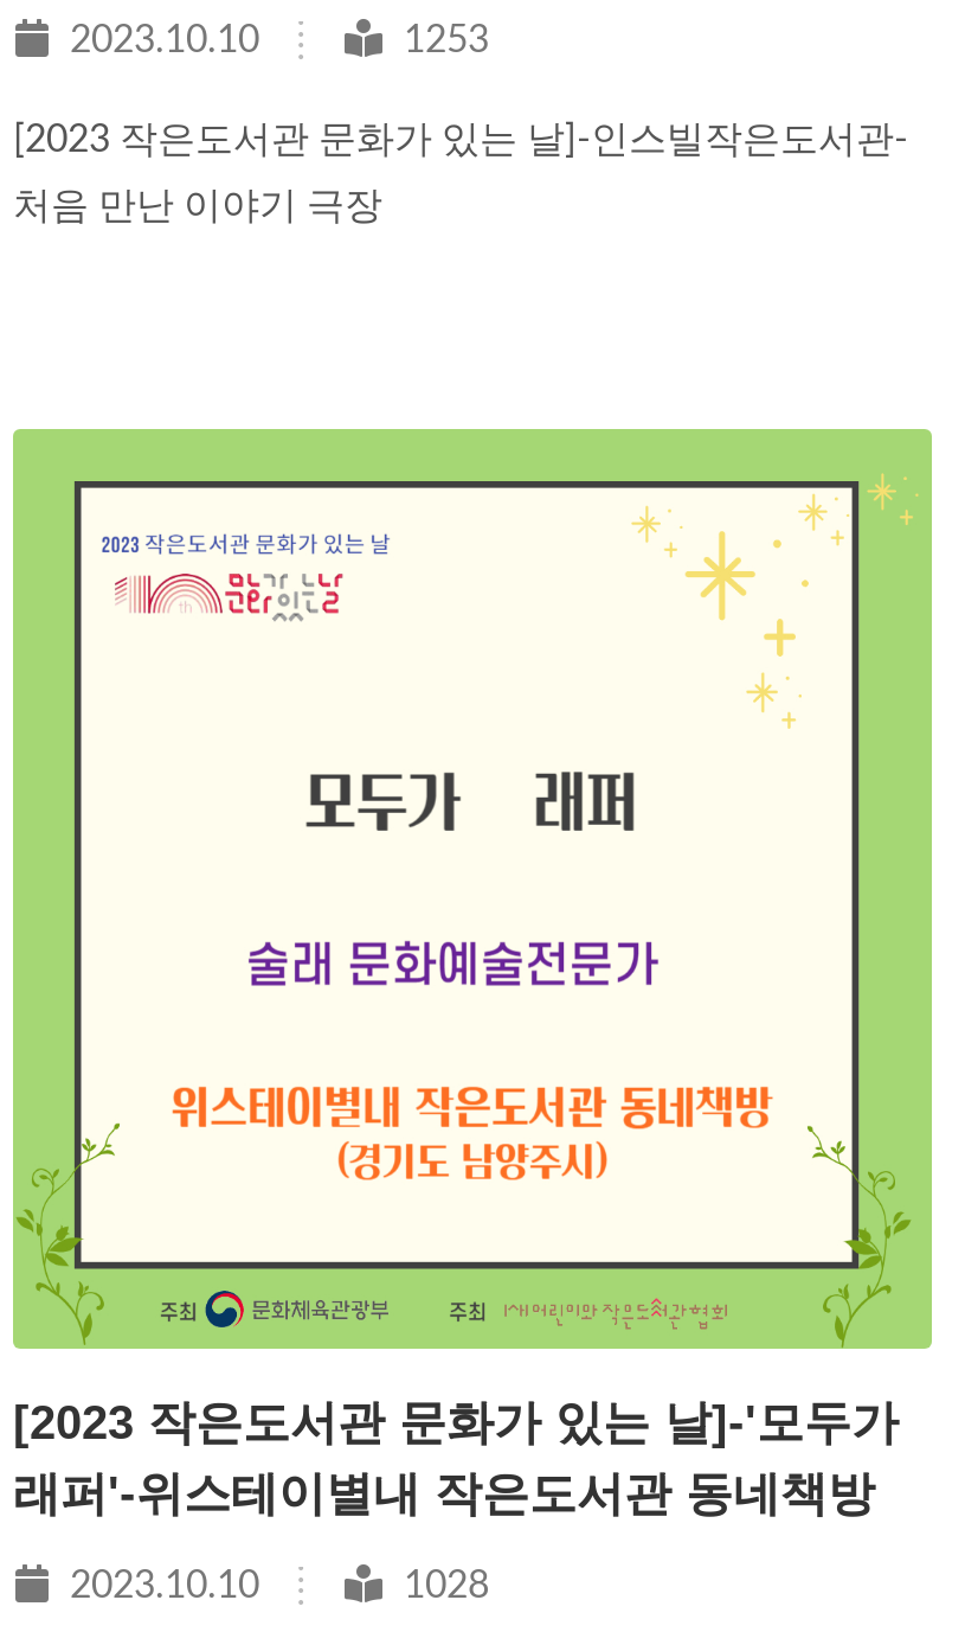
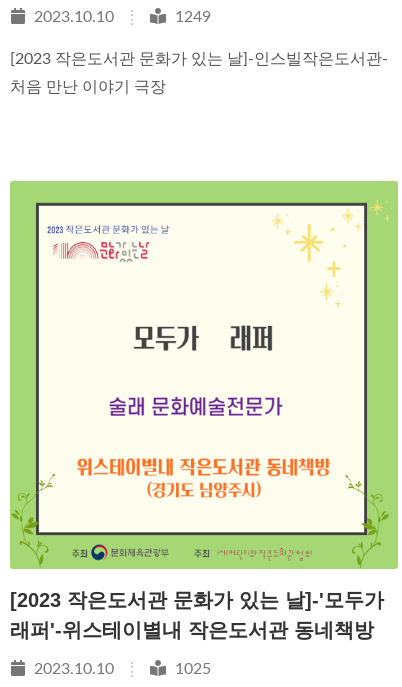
[394,21,489,59] 1253 -> [171,9,211,25] 1249
[394,1567,489,1605] 1028 -> [171,661,211,677] 1025

